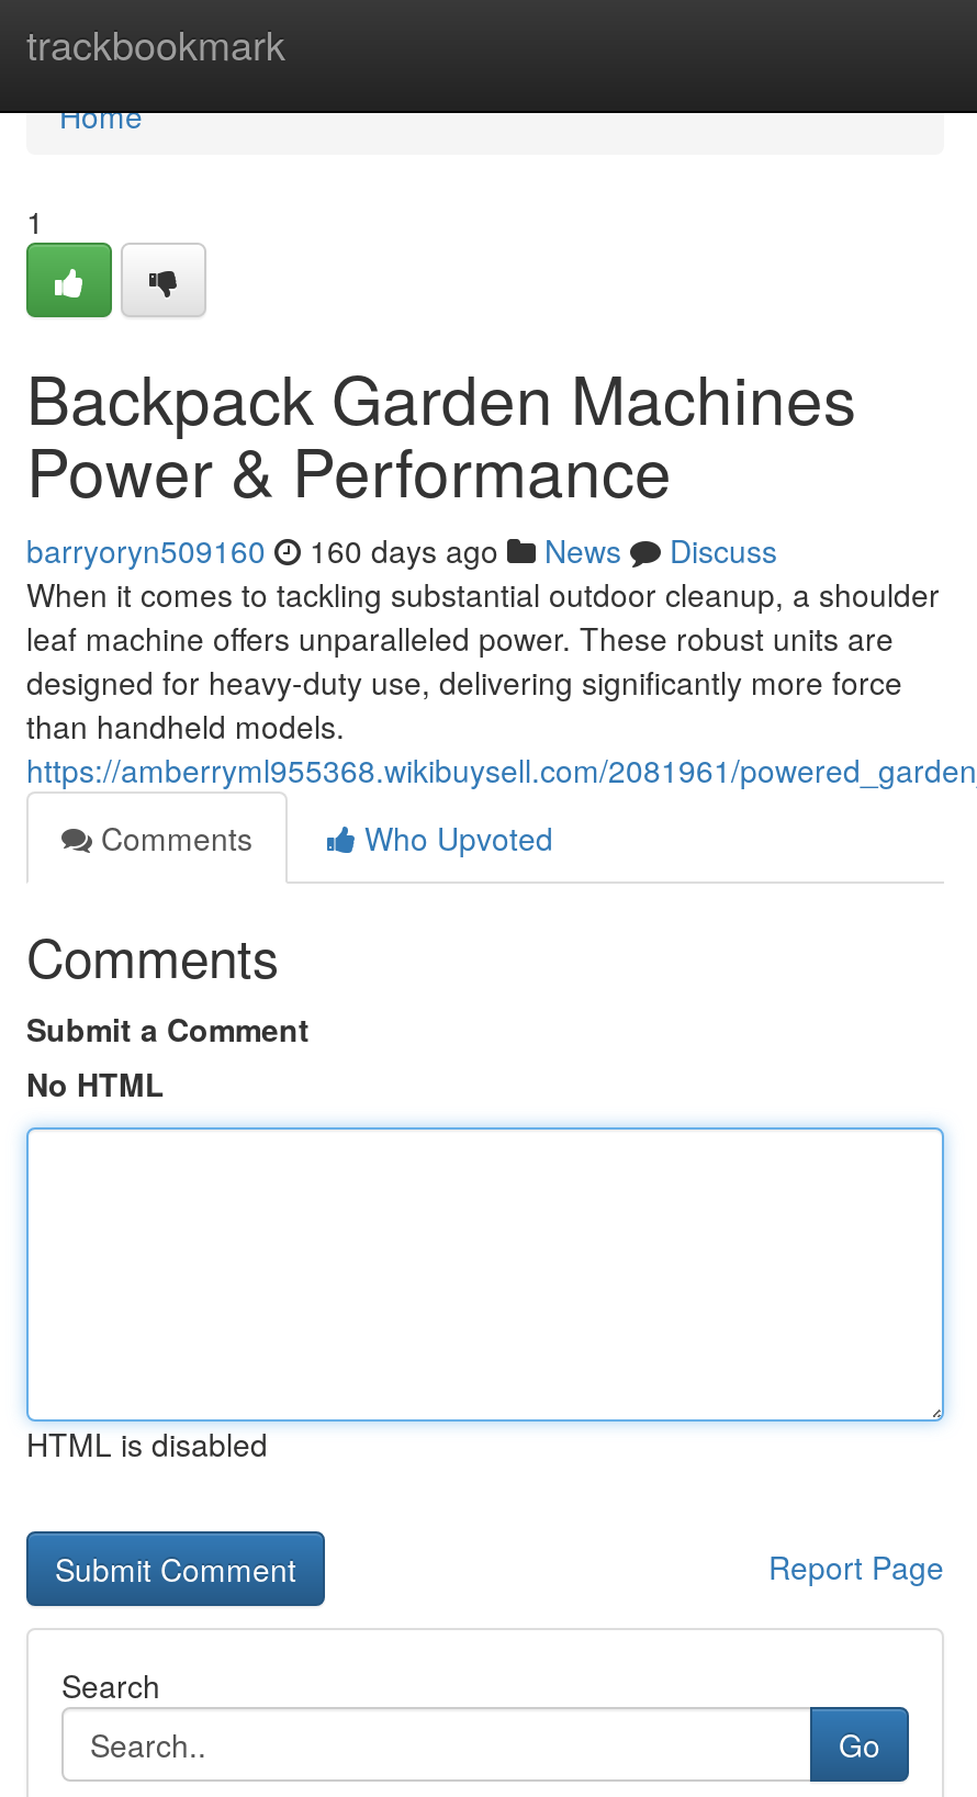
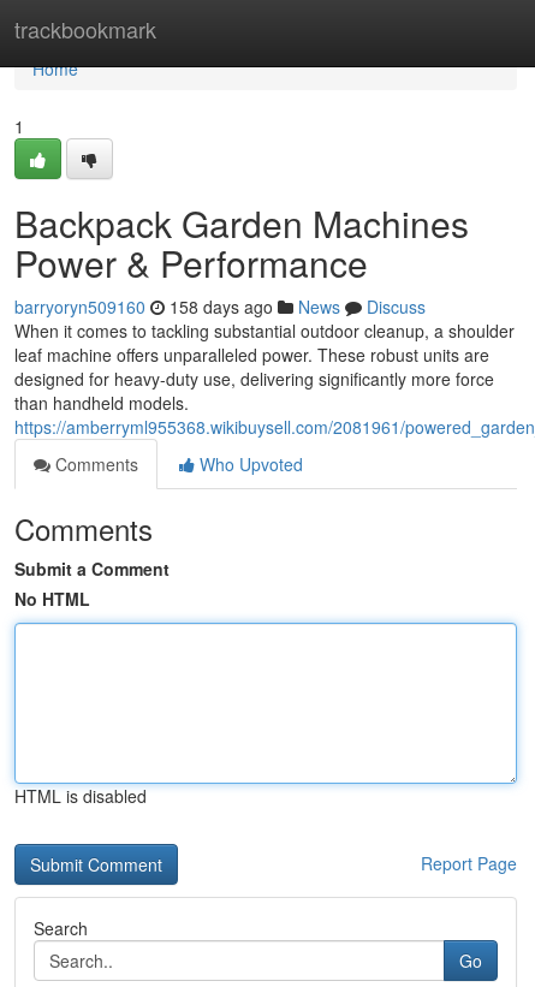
[26,528,777,572] barryoryn509160 160 days ago News Discuss -> [14,295,426,319] barryoryn509160 158 days ago News Discuss

